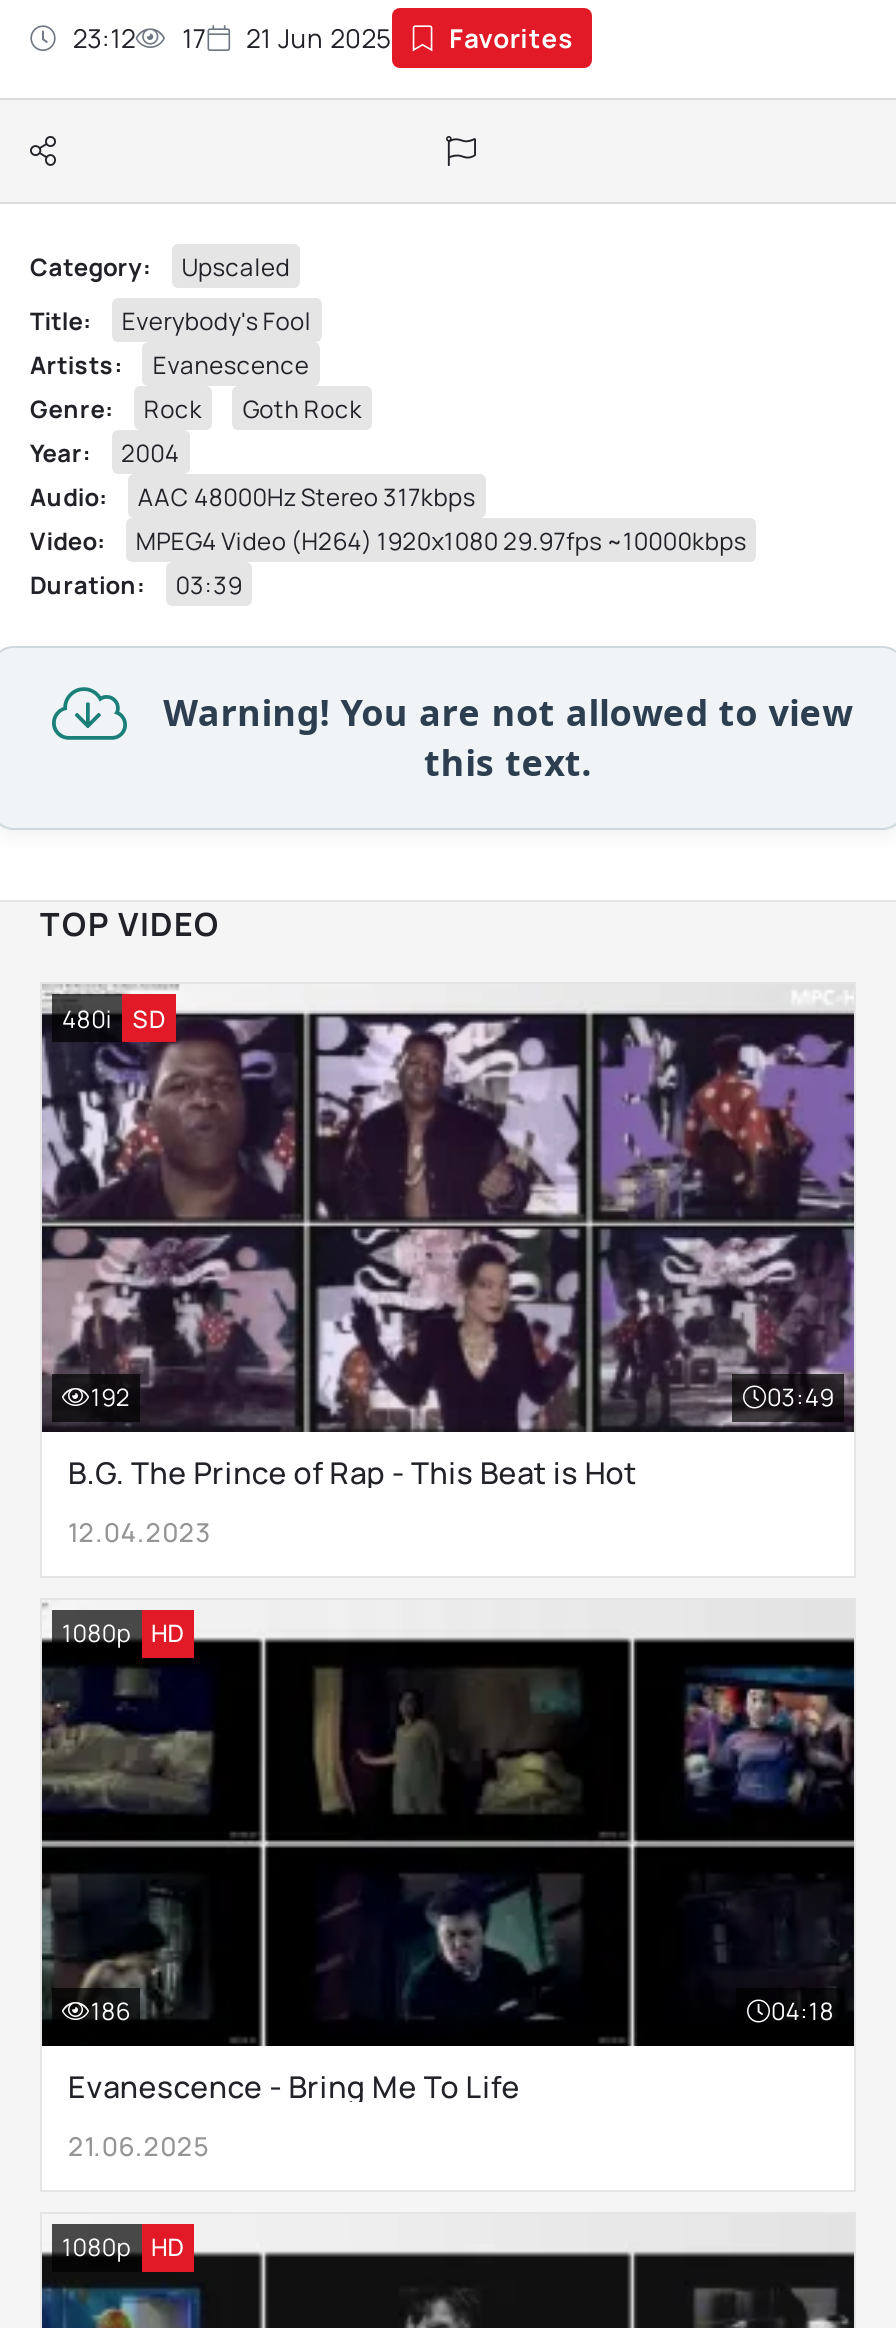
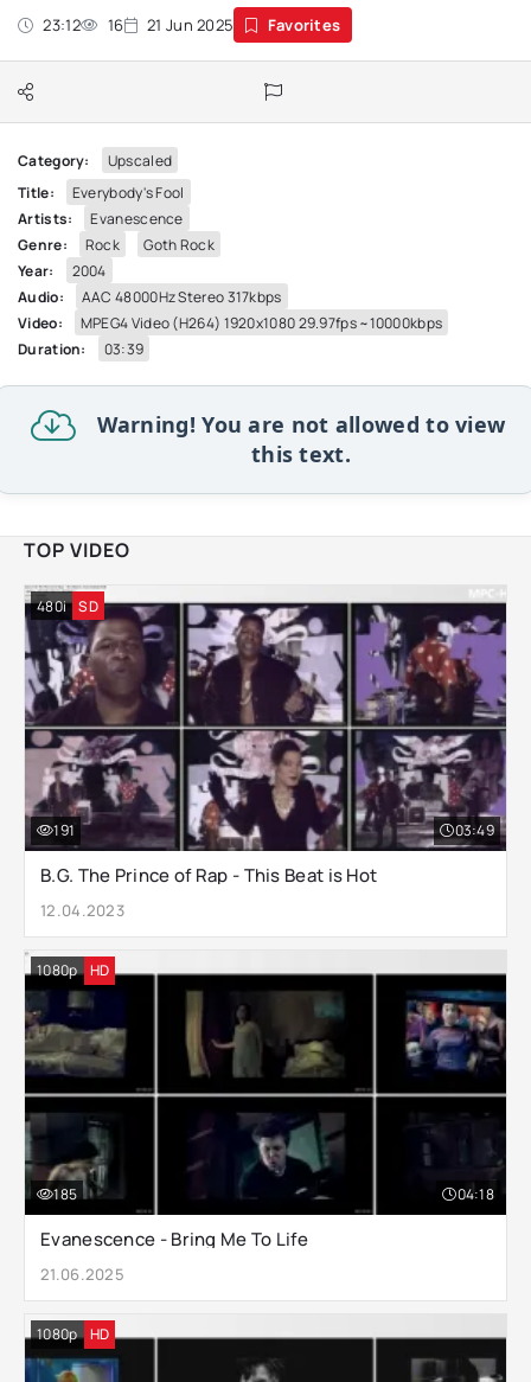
[73,21,573,57] 23:12 17 21 Jun 2025 Favorites -> [43,15,341,36] 23:12 16 21 Jun 2025 Favorites
[91,1380,130,1414] 192 -> [54,820,75,840] 191
[91,1995,130,2029] 186 -> [54,1185,77,1205] 185

